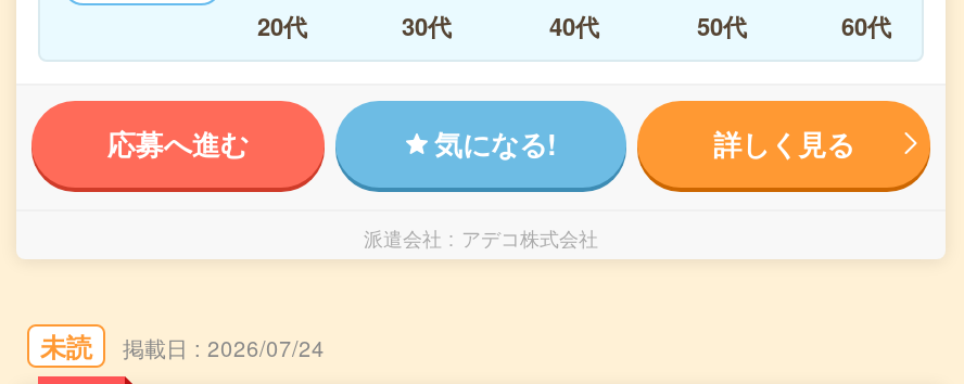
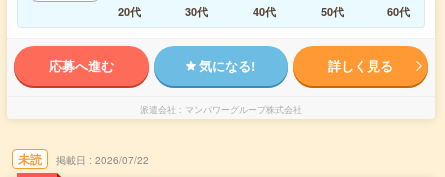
[461,223,598,251] アデコ株式会社 -> [185,103,302,116] マンパワーグループ株式会社
[40,325,325,364] 未読 掲載日 2026/07/24 -> [18,150,149,168] 未読 掲載日 2026/07/22

